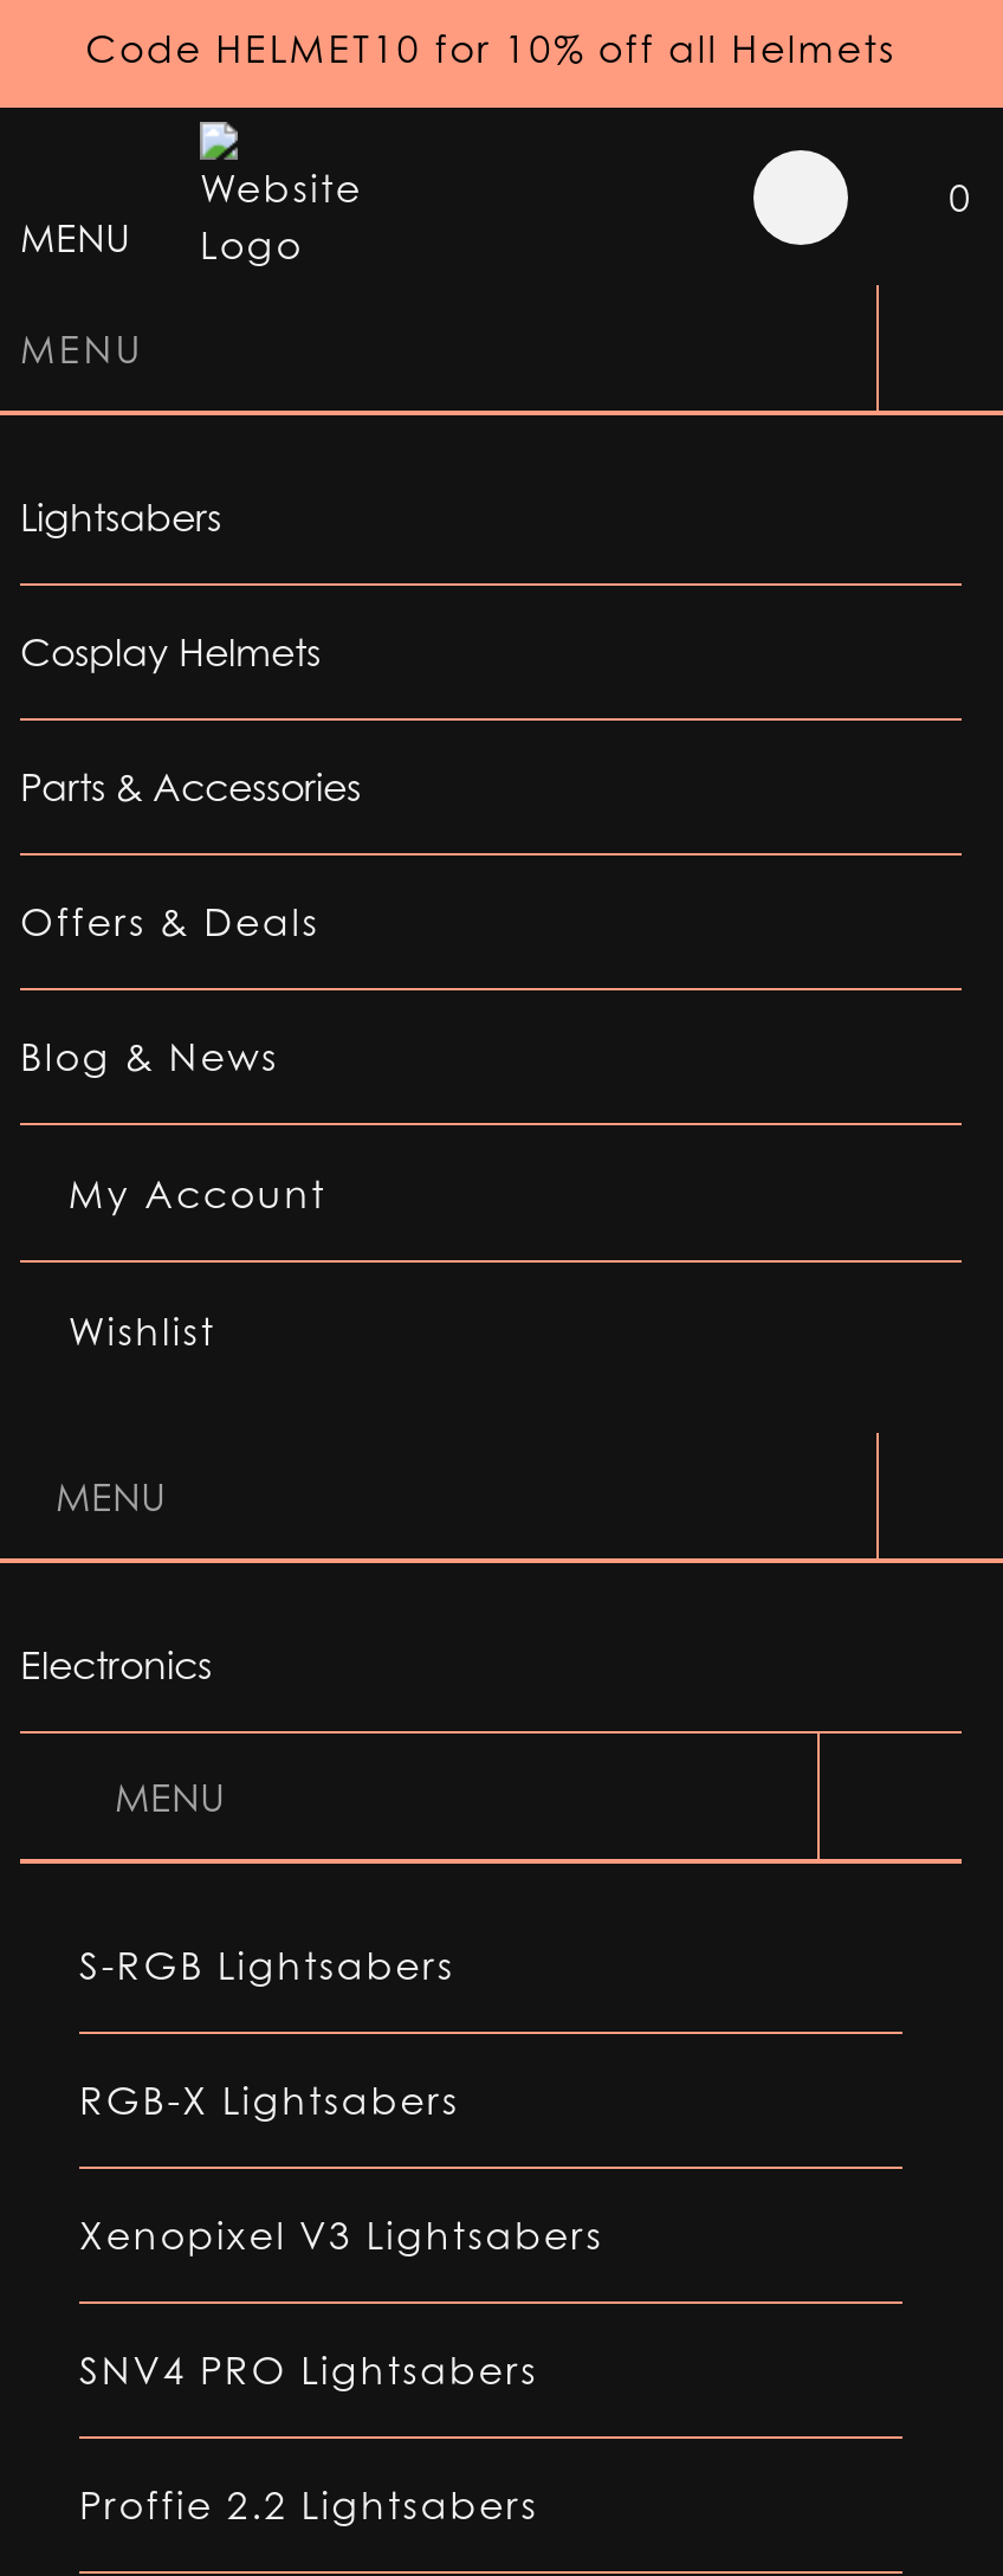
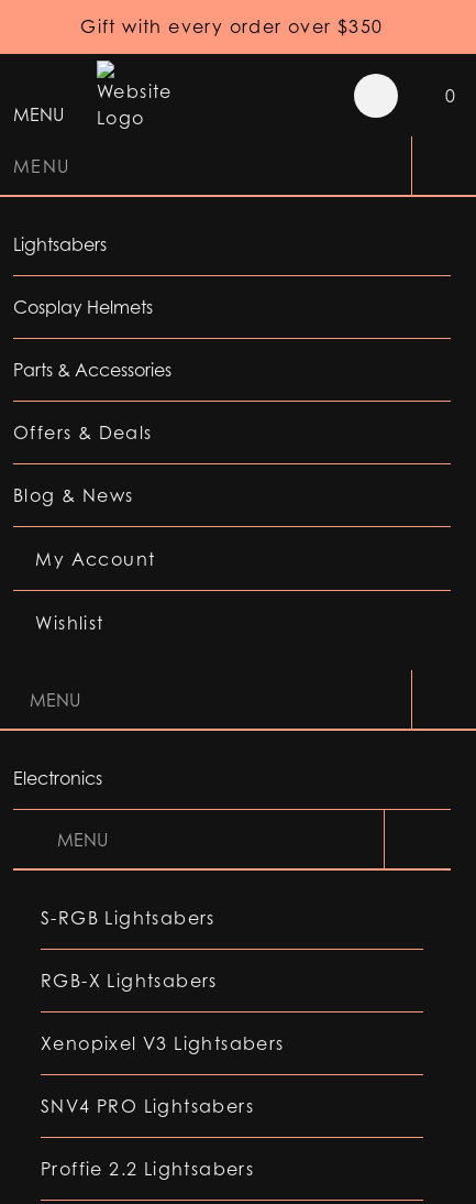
[85,25,896,72] Code HELMET10 for 10% off all Helmets -> [81,15,383,37] Gift with every order over $350

